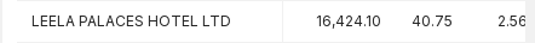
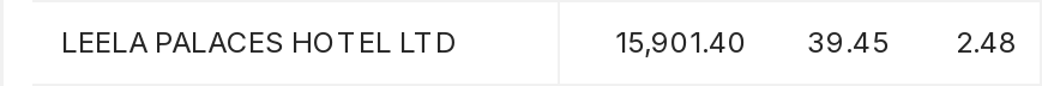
[316,12,381,30] 16,424.10 -> [615,24,747,60] 15,901.40
[412,12,453,30] 40.75 -> [807,24,889,60] 39.45
[497,12,528,30] 2.56 -> [956,24,1018,60] 2.48

